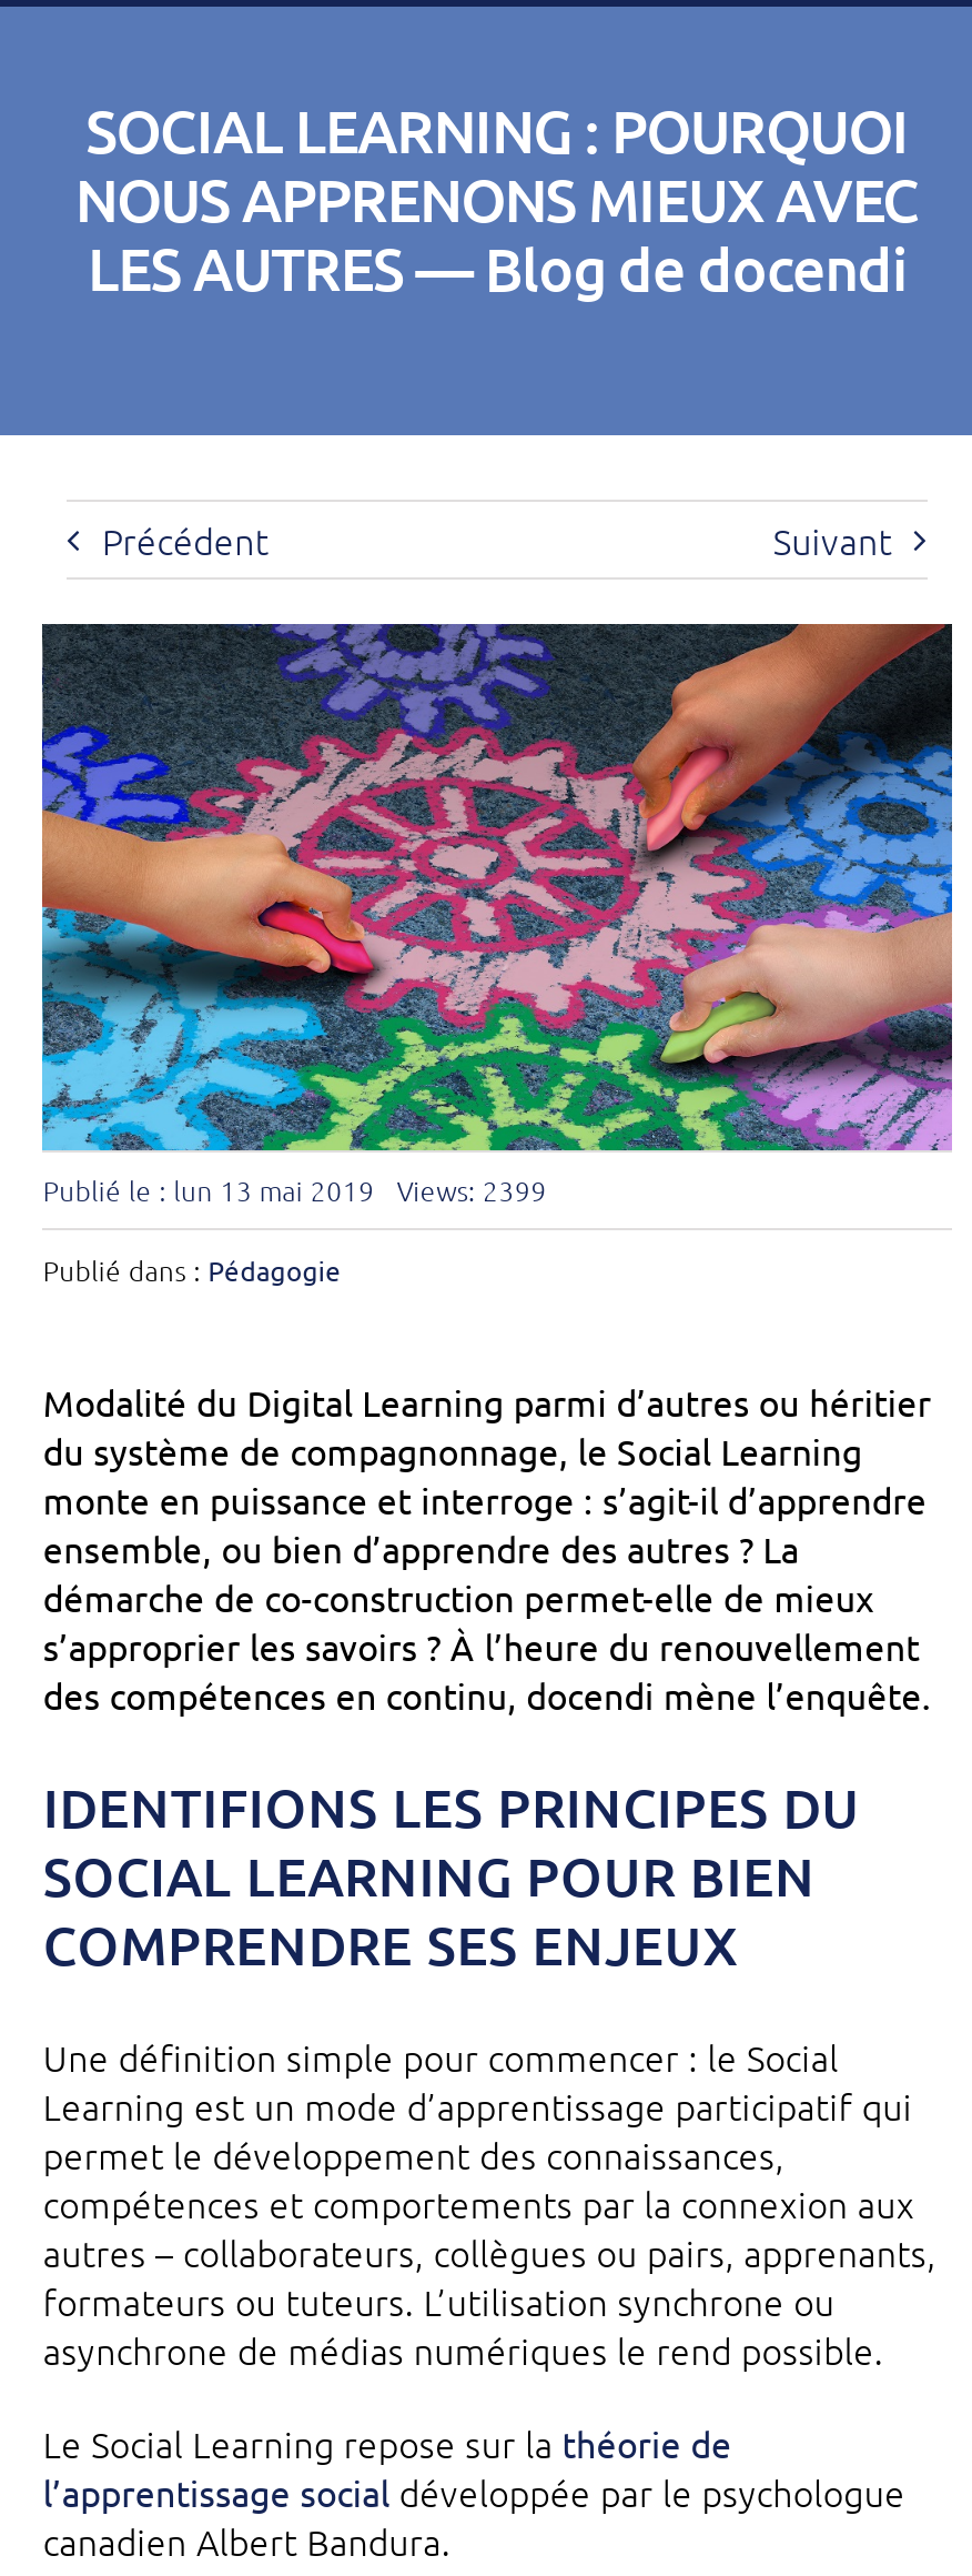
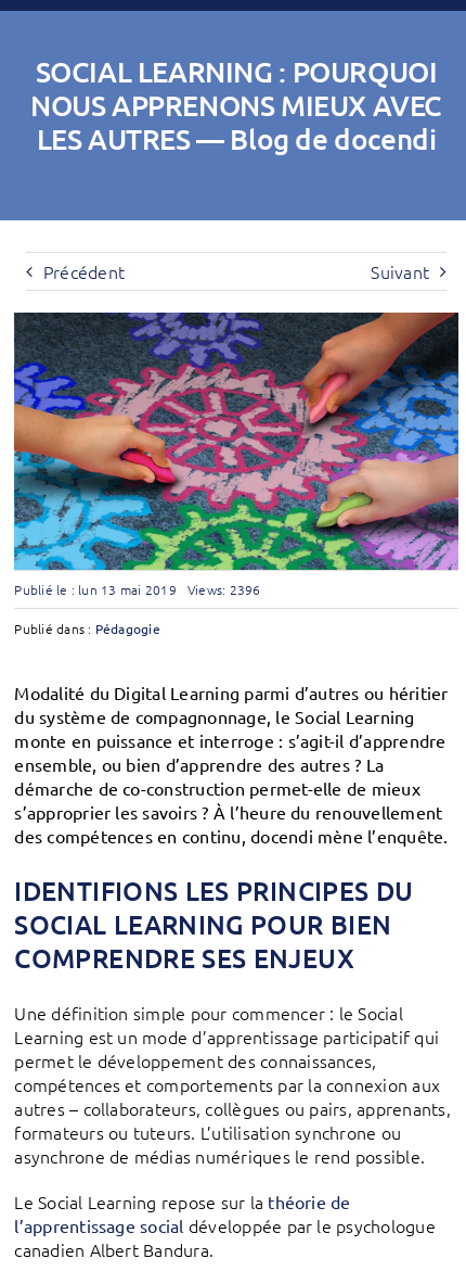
[43,1172,547,1208] Publié le : lun 13 mai 2019 Views: 2399 -> [15,580,261,598] Publié le : lun 13 mai 2019 Views: 2396

